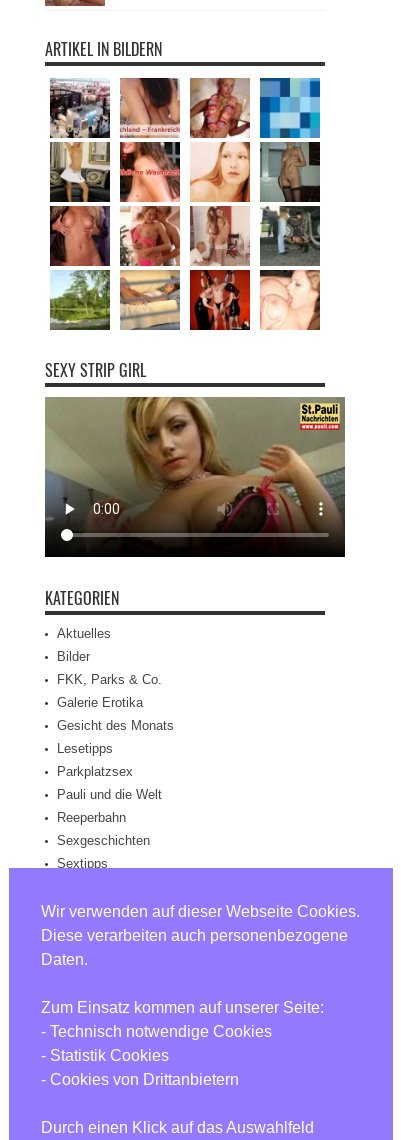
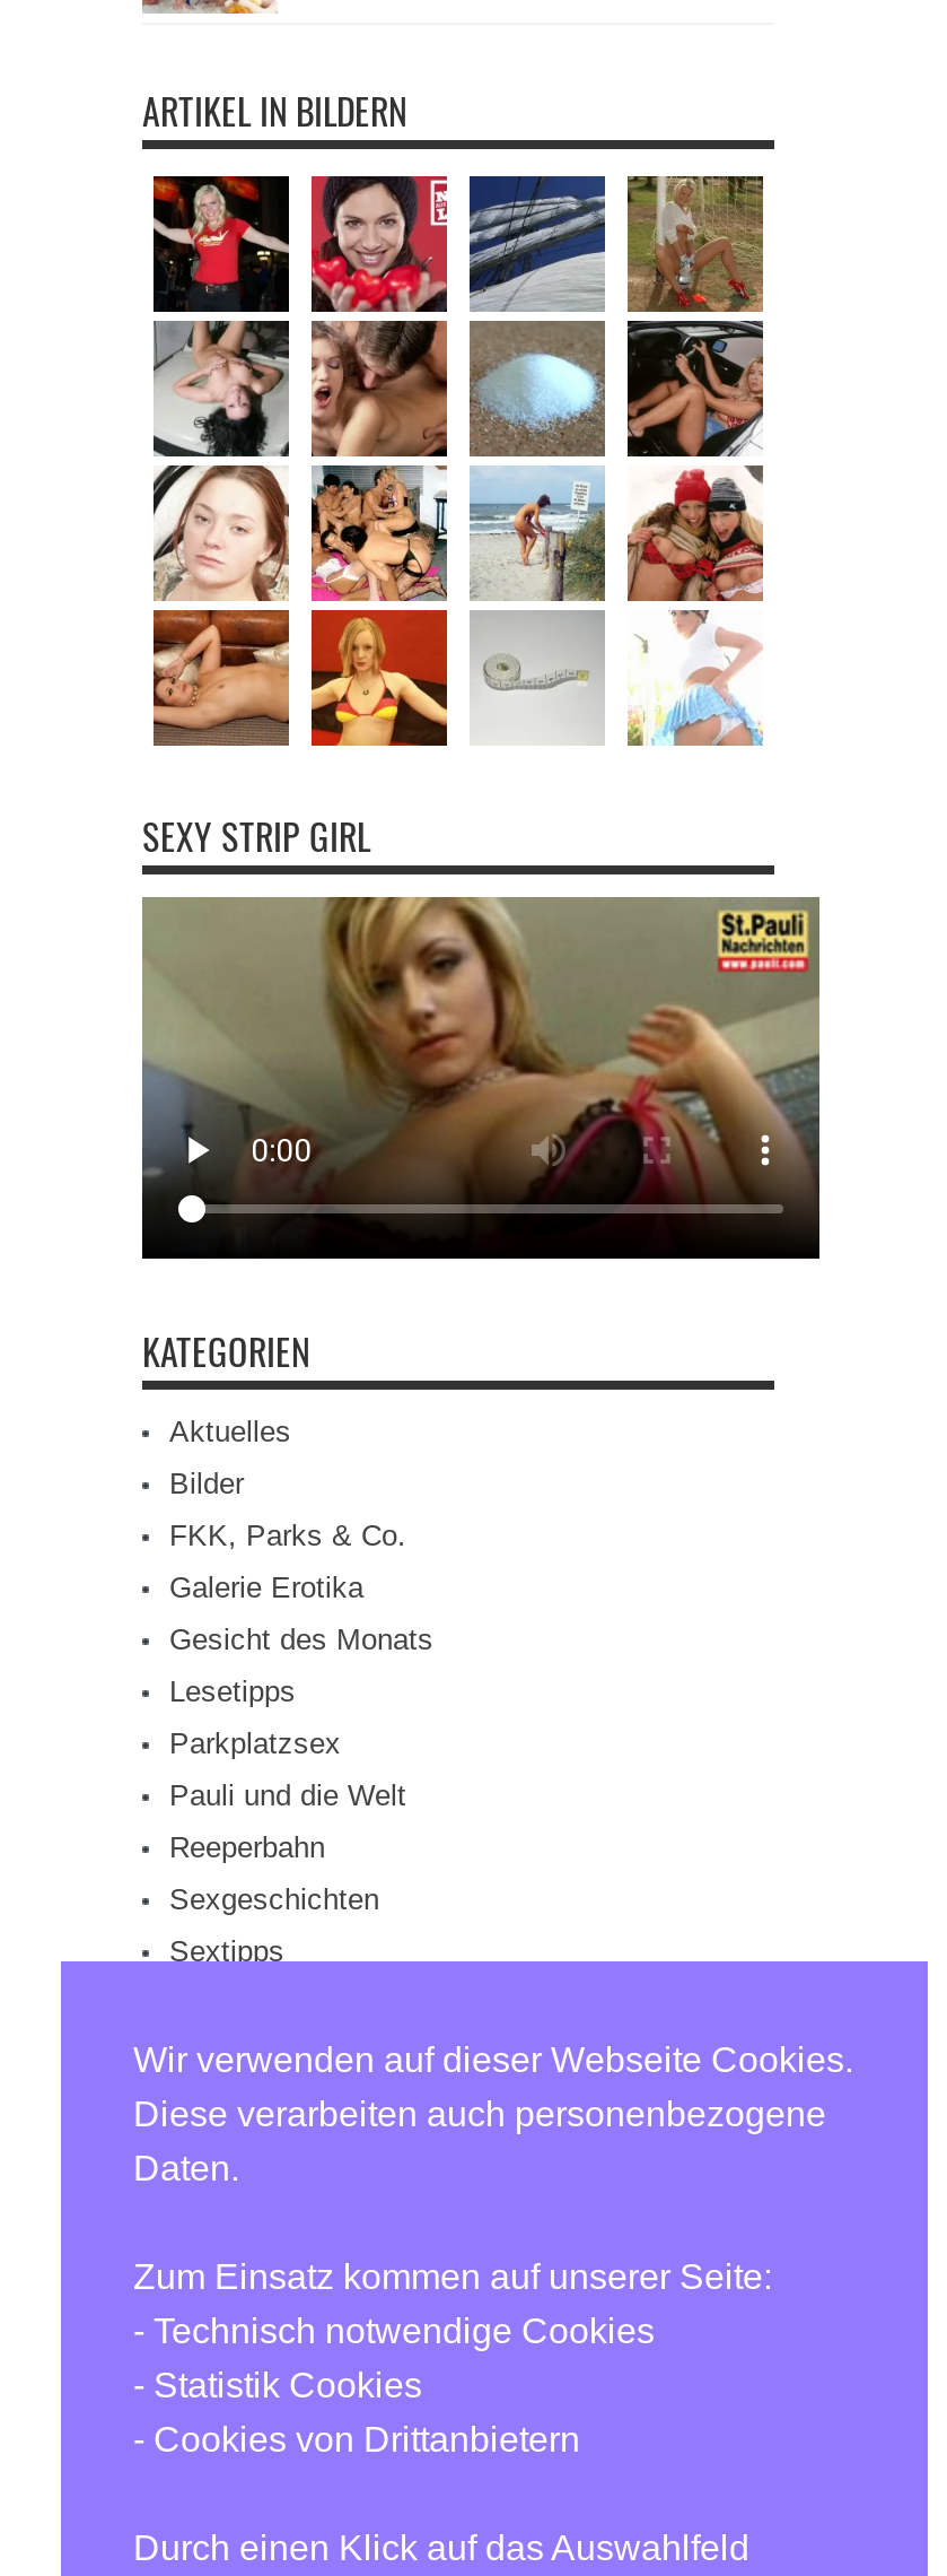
[49,78,111,330] [image] -> [151,174,291,746] [image]
[119,77,181,331] [image] -> [309,174,449,748] [image]
[189,77,251,331] [image] -> [467,174,607,746] [image]
[259,77,321,331] [image] -> [625,174,765,748] [image]

